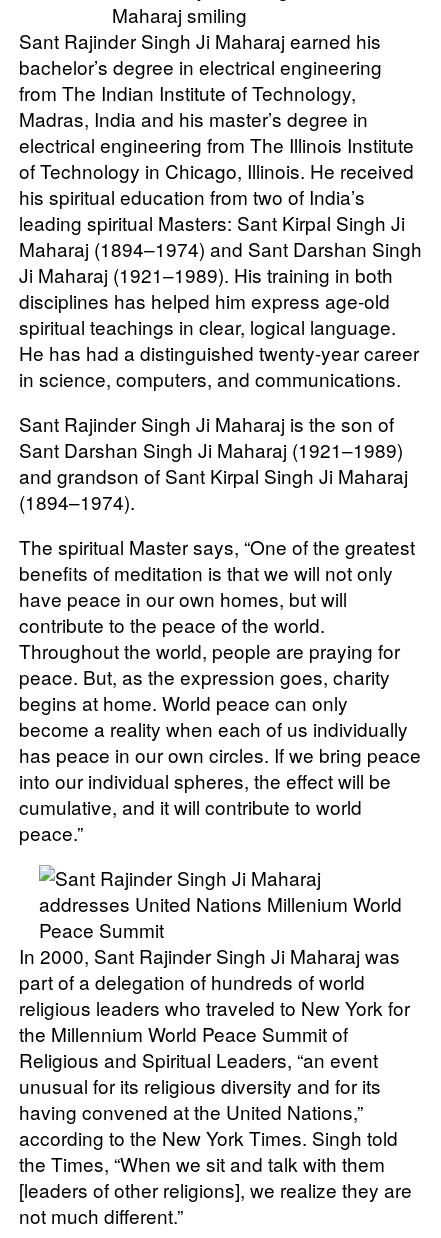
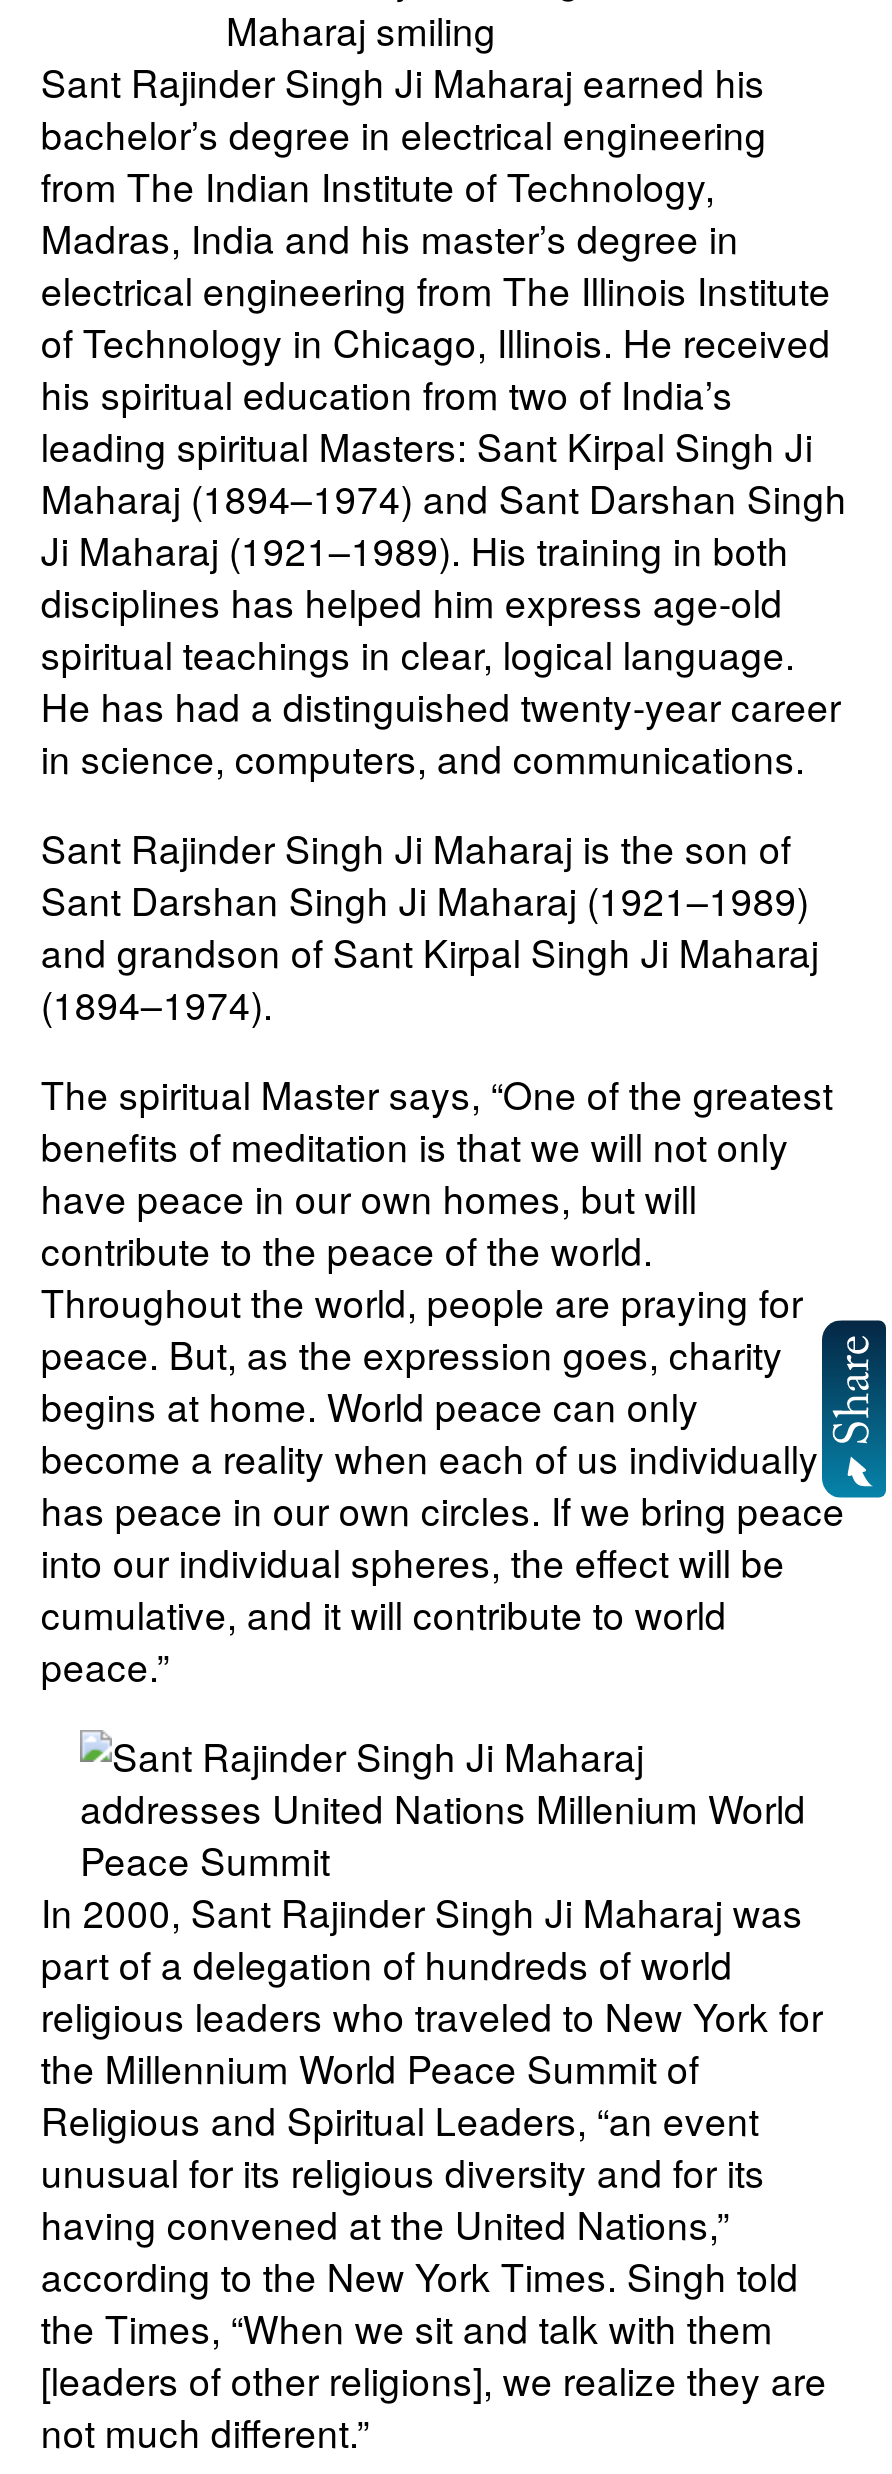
none -> [820,1318,886,1500] [image]

